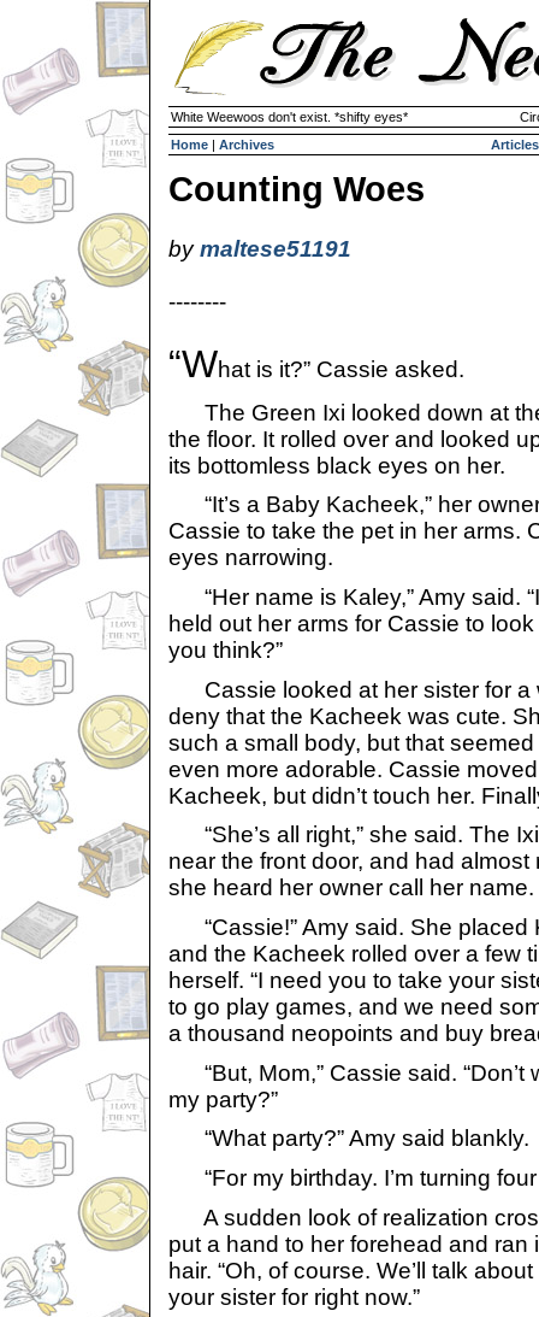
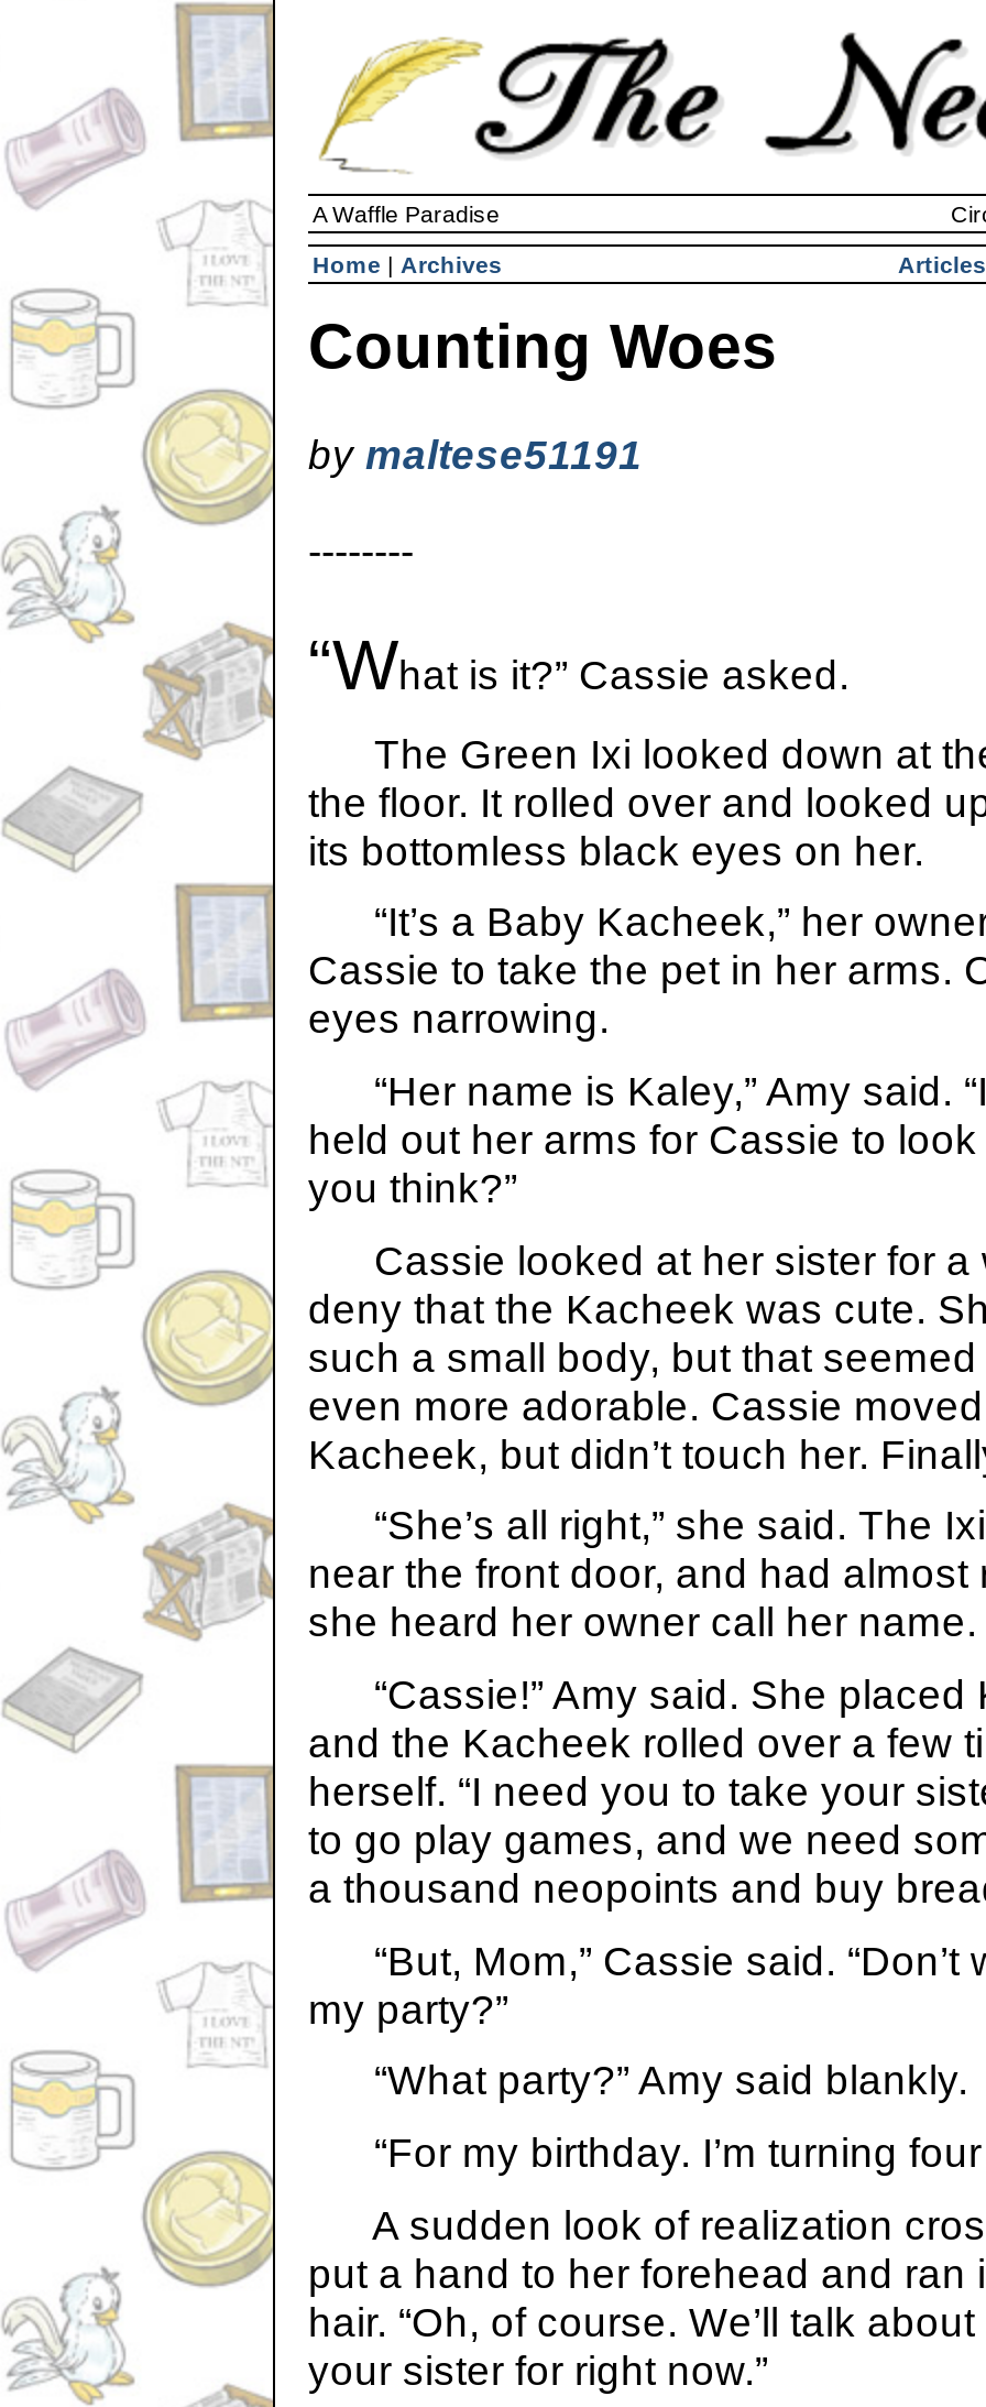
[171,110,408,124] White Weewoos don't exist. *shifty eyes* -> [313,200,500,227] A Waffle Paradise

